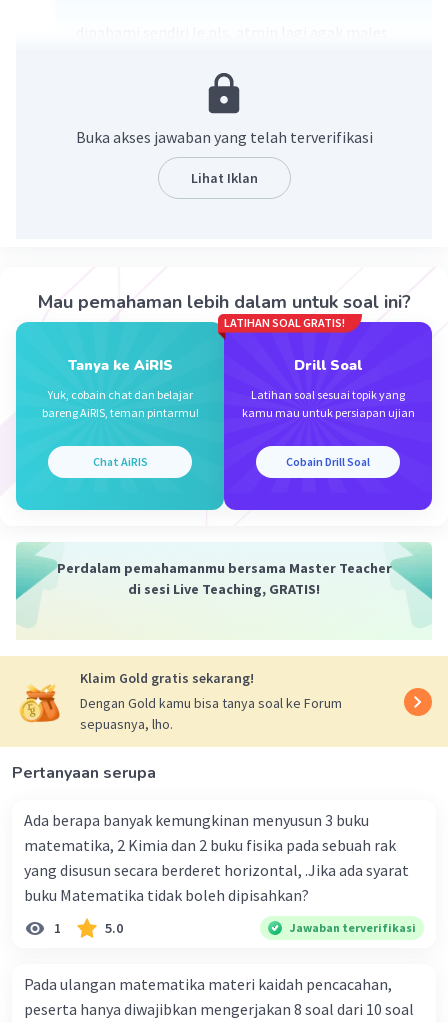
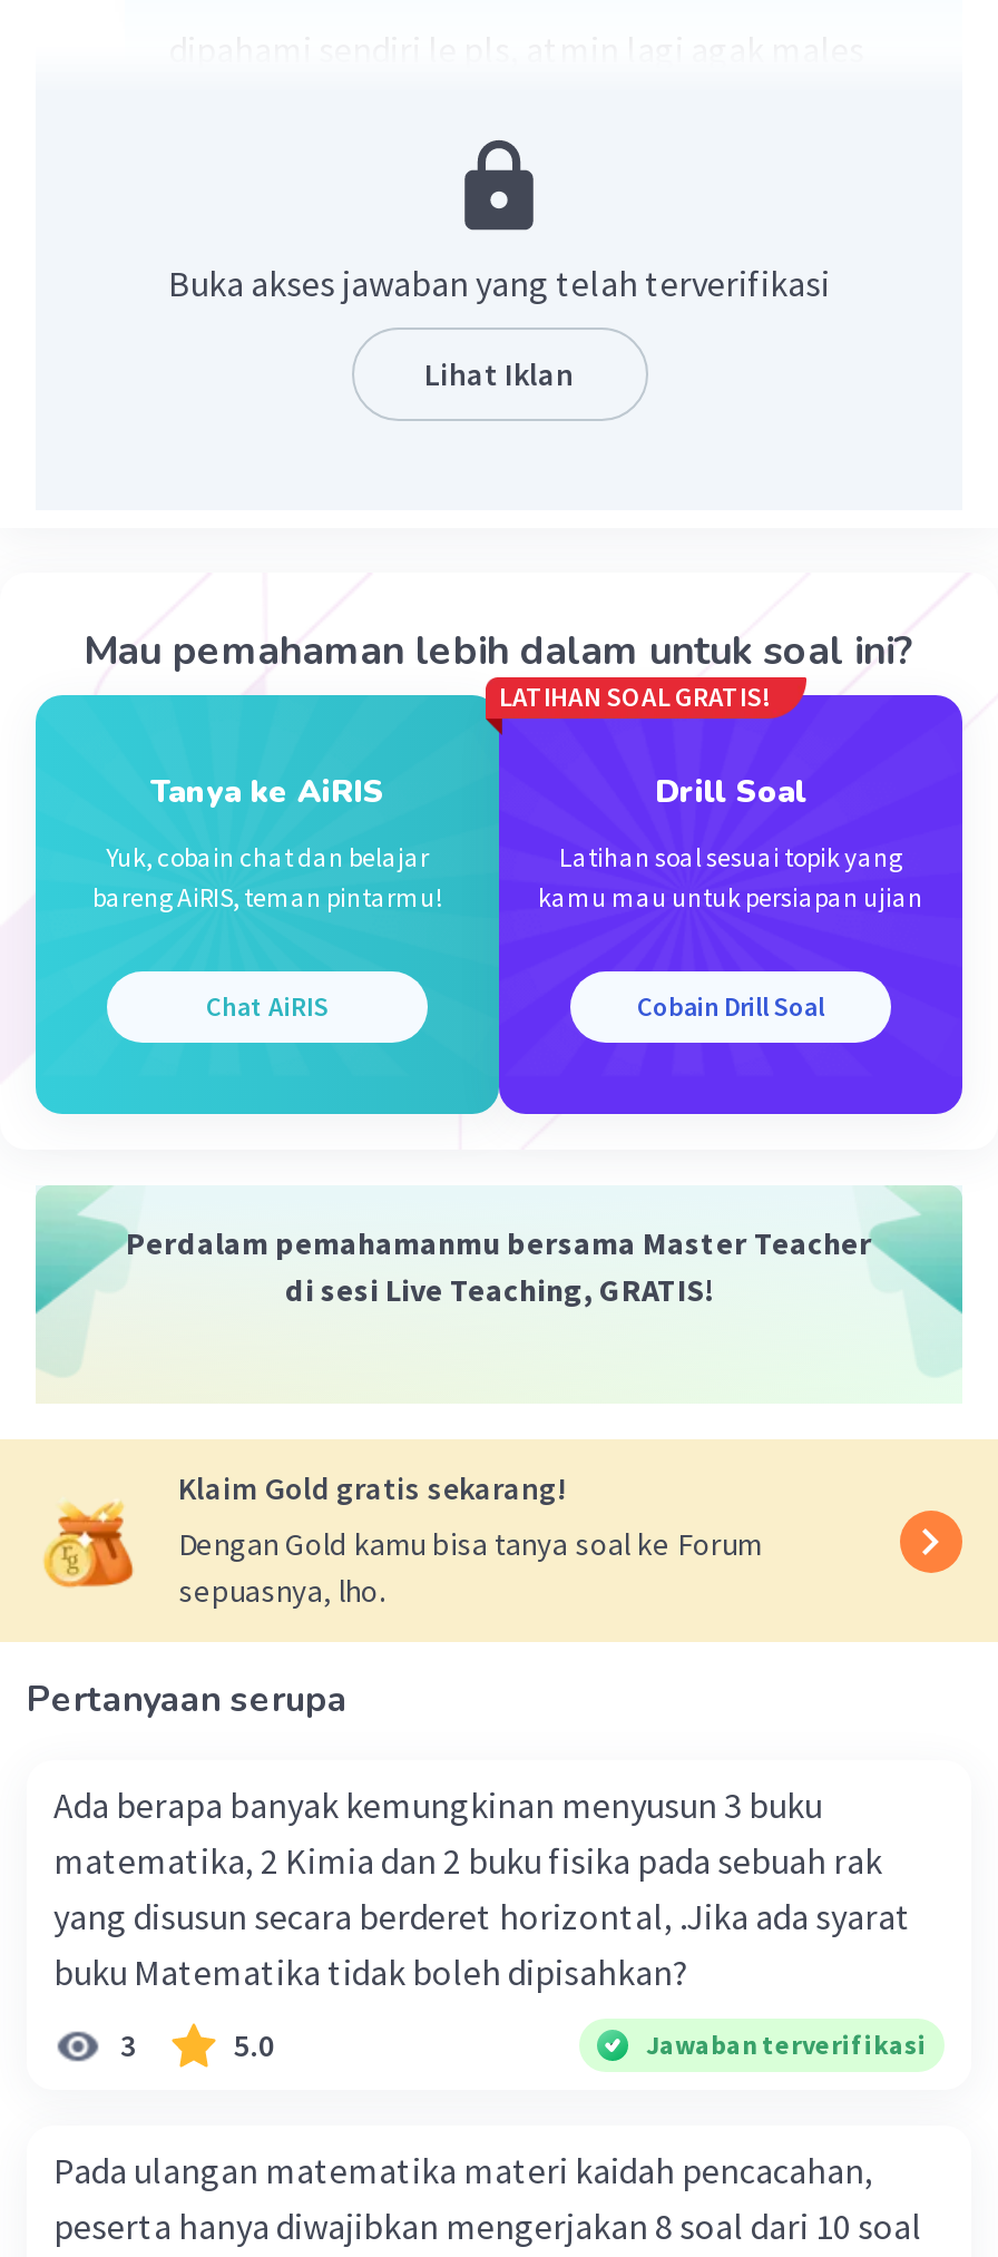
[54,919,61,937] 1 -> [120,2026,136,2066] 3

